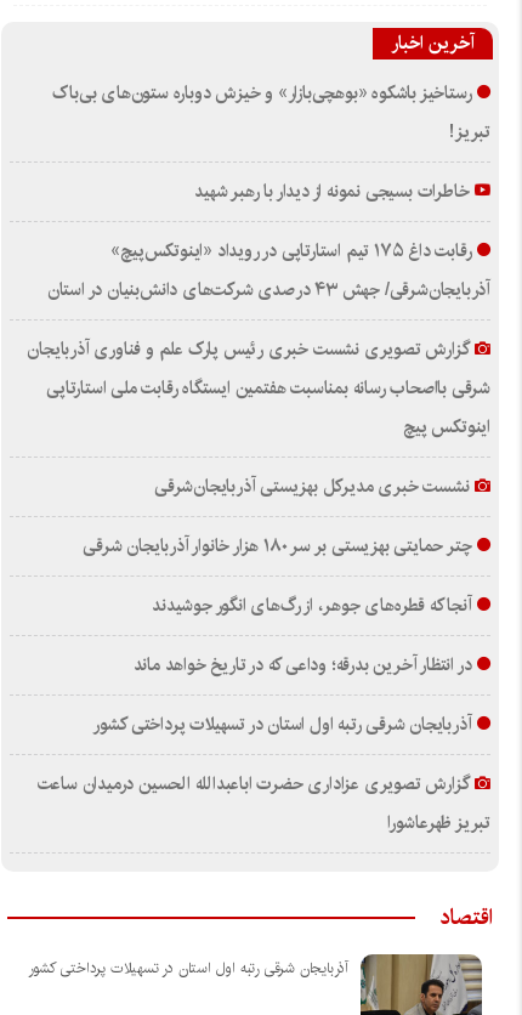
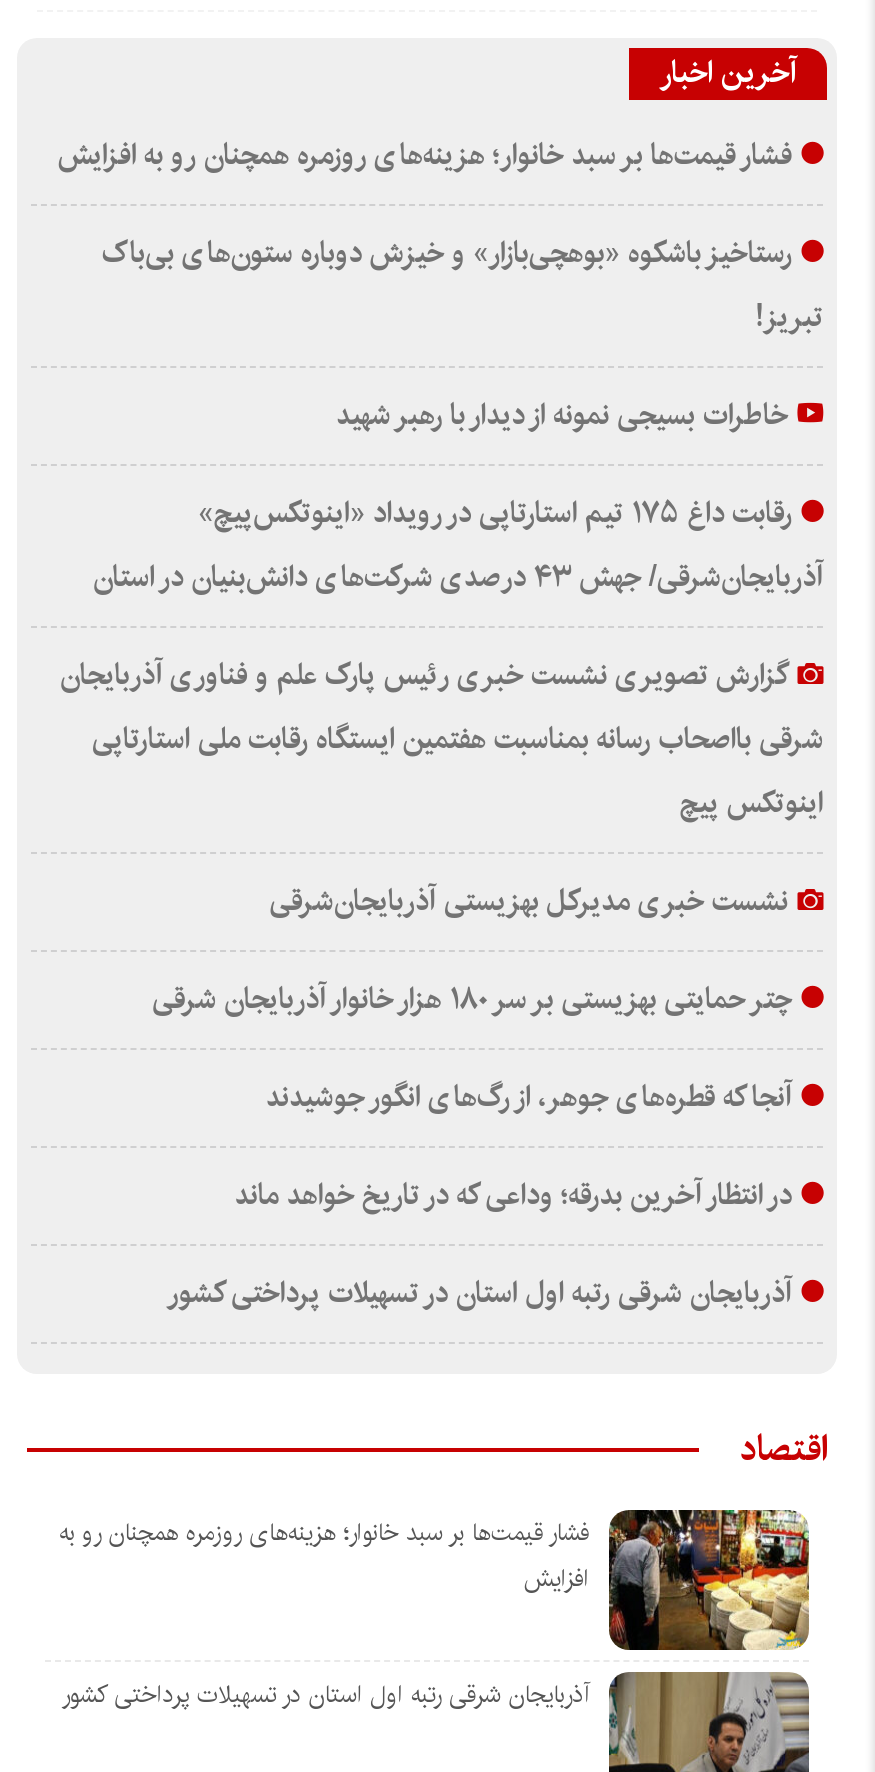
none -> [57,132,792,180] فشار قیمت‌ها بر سبد خانوار؛ هزینه‌های روزمره همچنان رو به افزایش
[37,770,490,838] گزارش تصویری عزاداری حضرت اباعبدالله الحسین درمیدان ساعت | تبریز ظهرعاشورا -> none
moved [439,900,493,935] -> [739,1420,827,1478]: اقتصاد
none -> [59,1508,811,1652] [image] | فشار قیمت‌ها بر سبد خانوار؛ هزینه‌های روزمره همچنان رو به | افزایش

